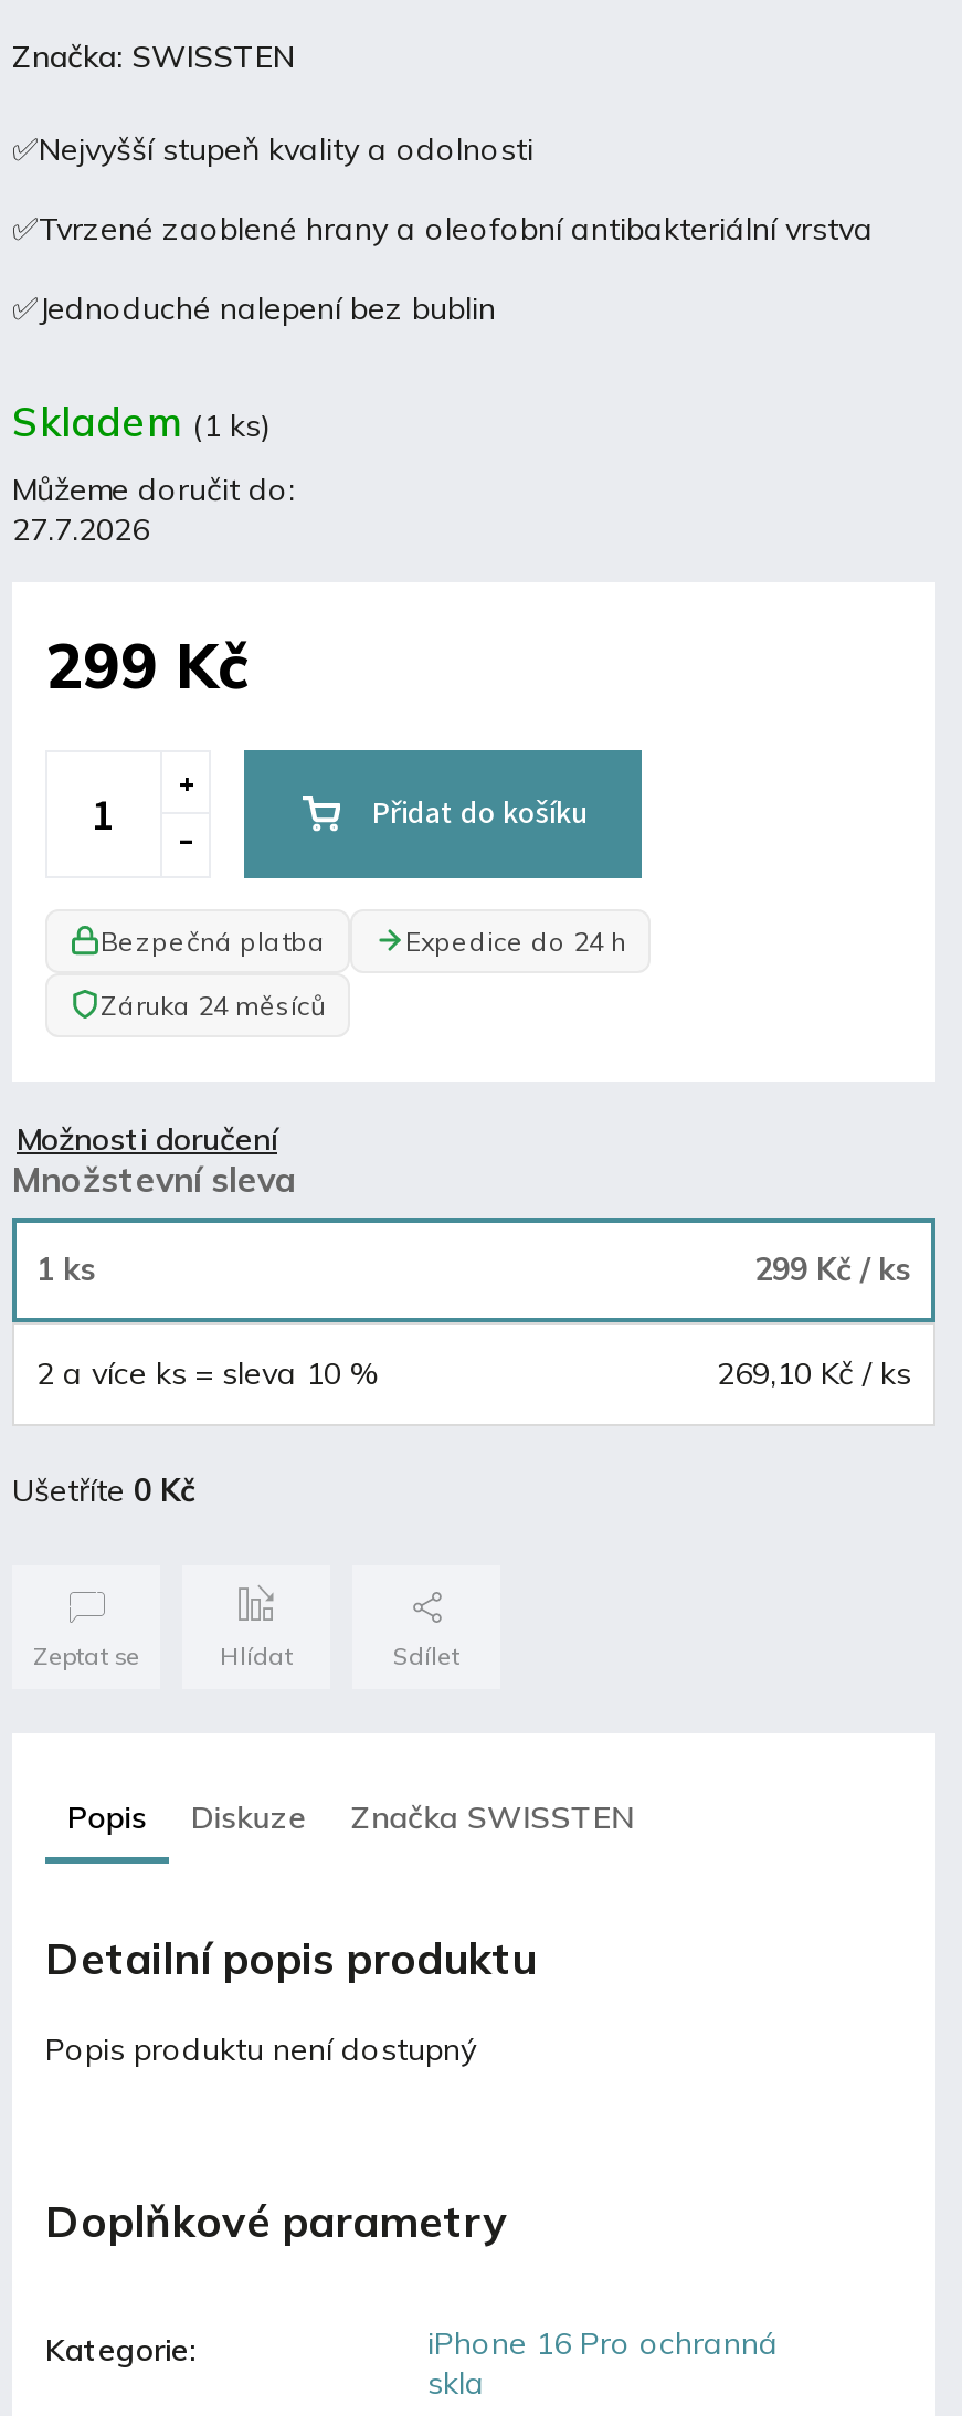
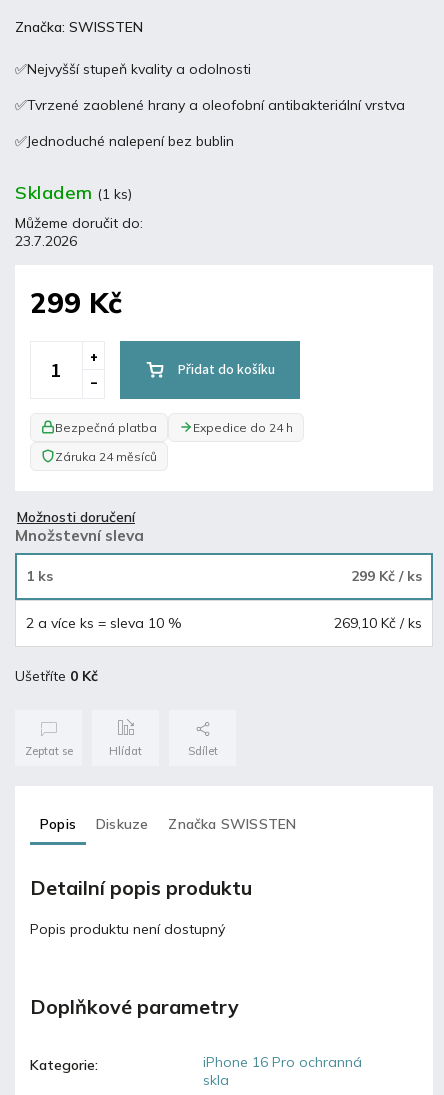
[12,508,149,548] 27.7.2026 -> [15,231,77,249] 23.7.2026

